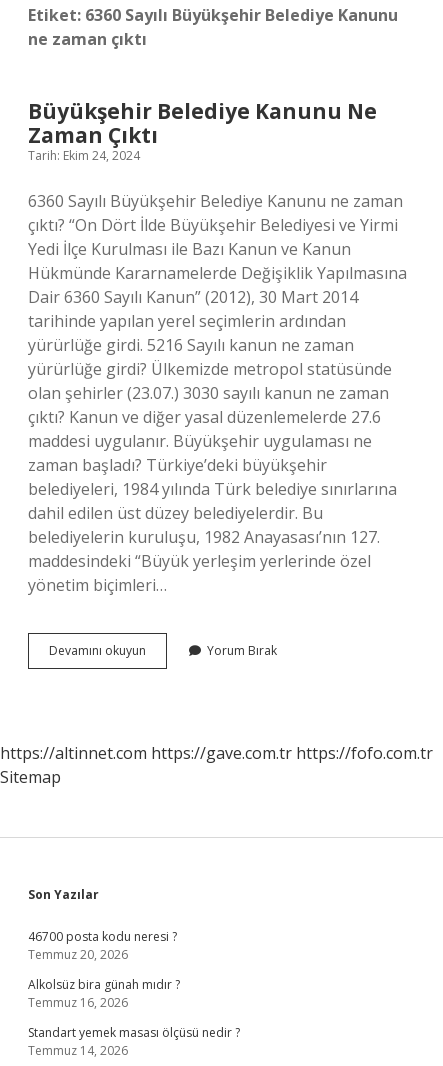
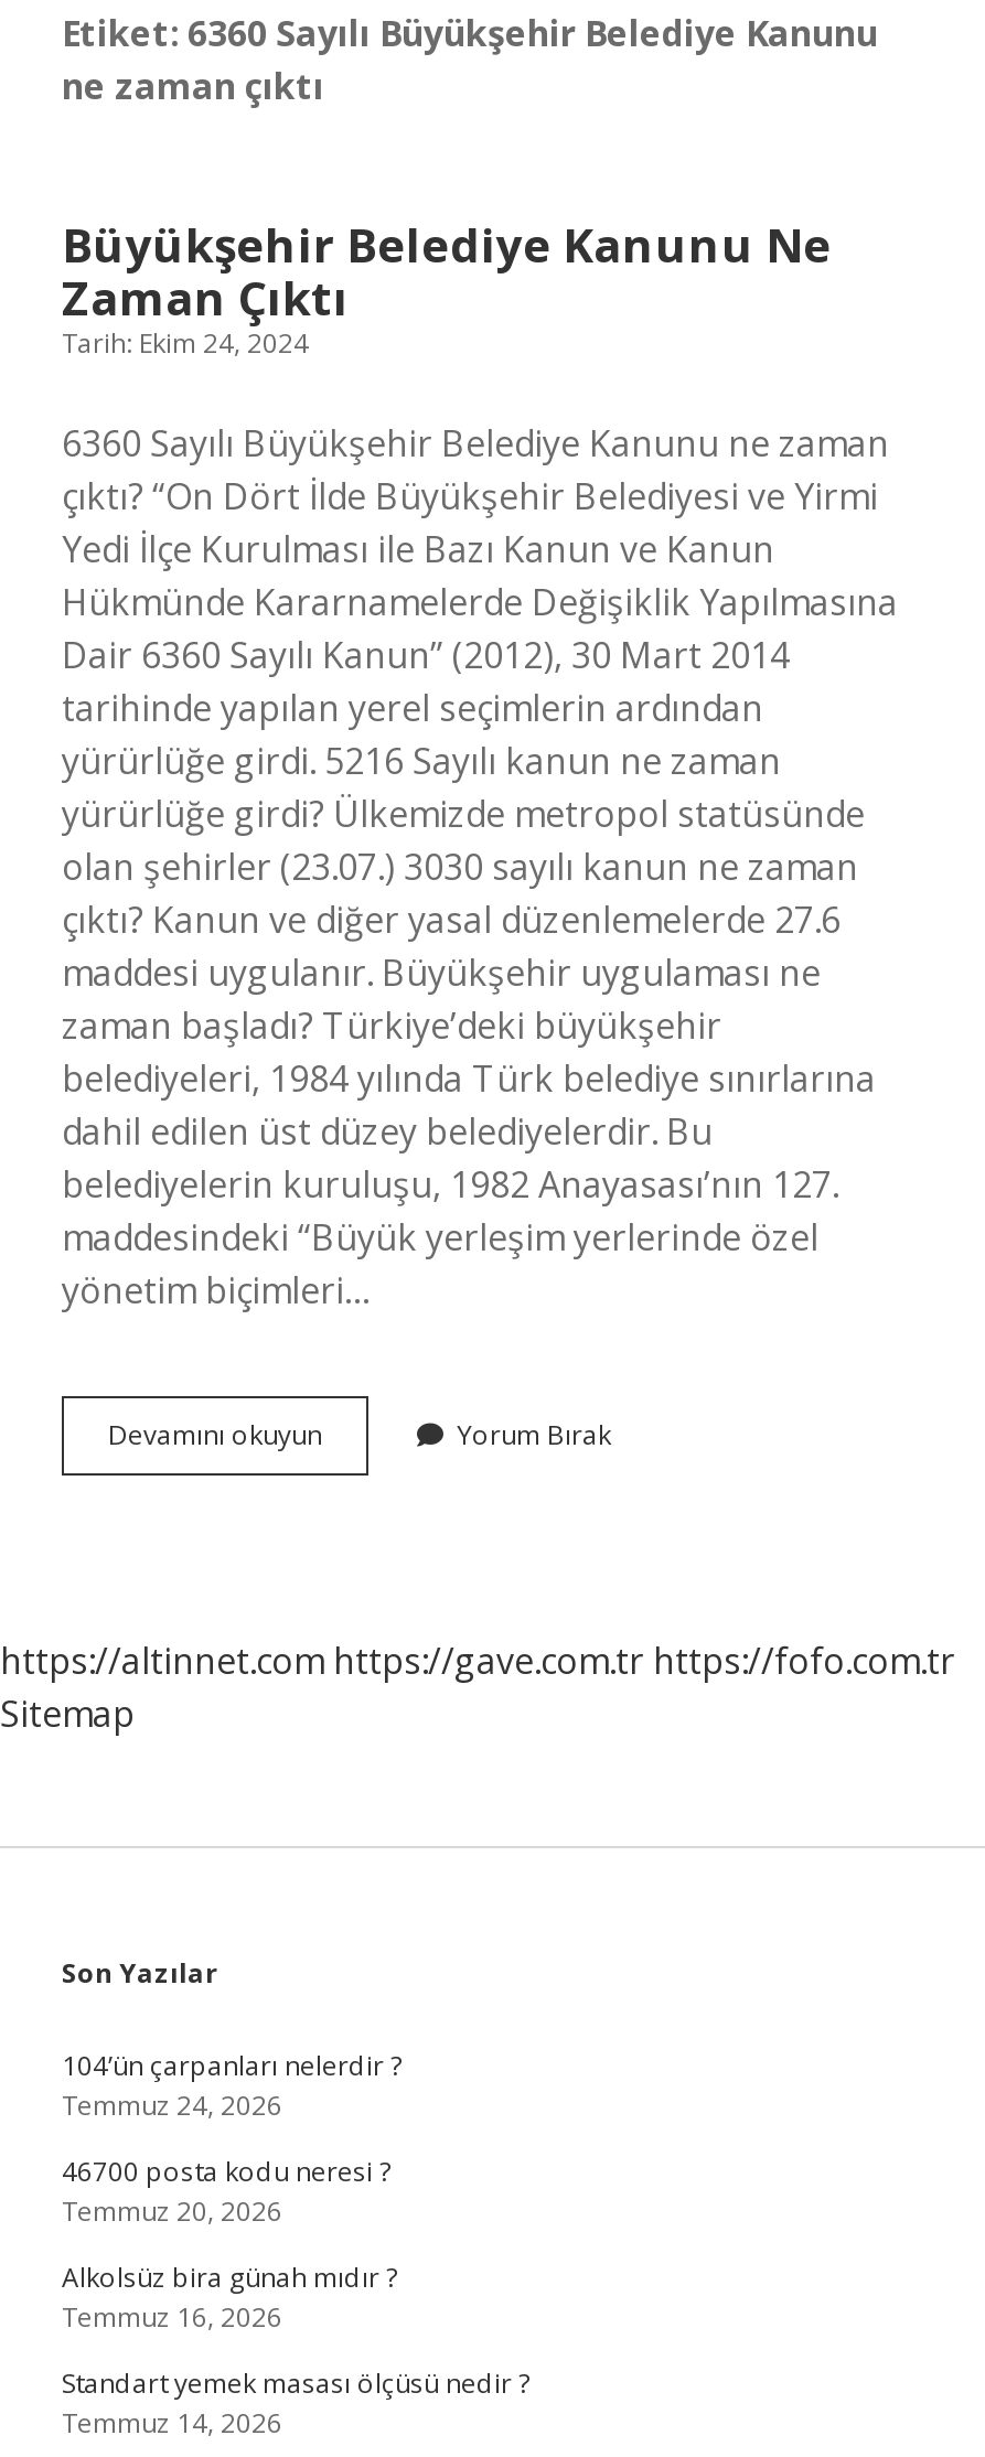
none -> [62,2047,402,2124] 104’ün çarpanları nelerdir ? | Temmuz 24, 2026

